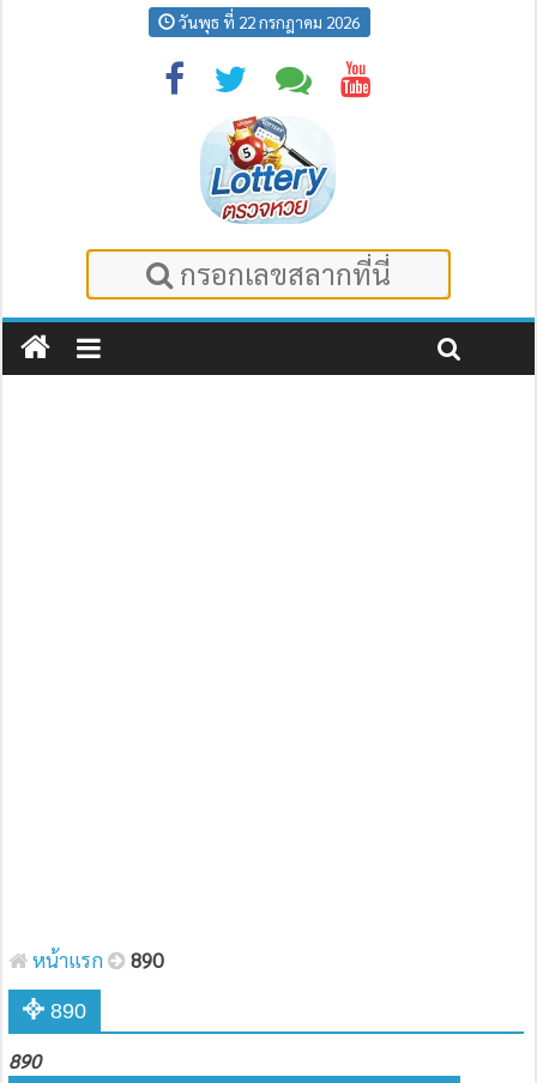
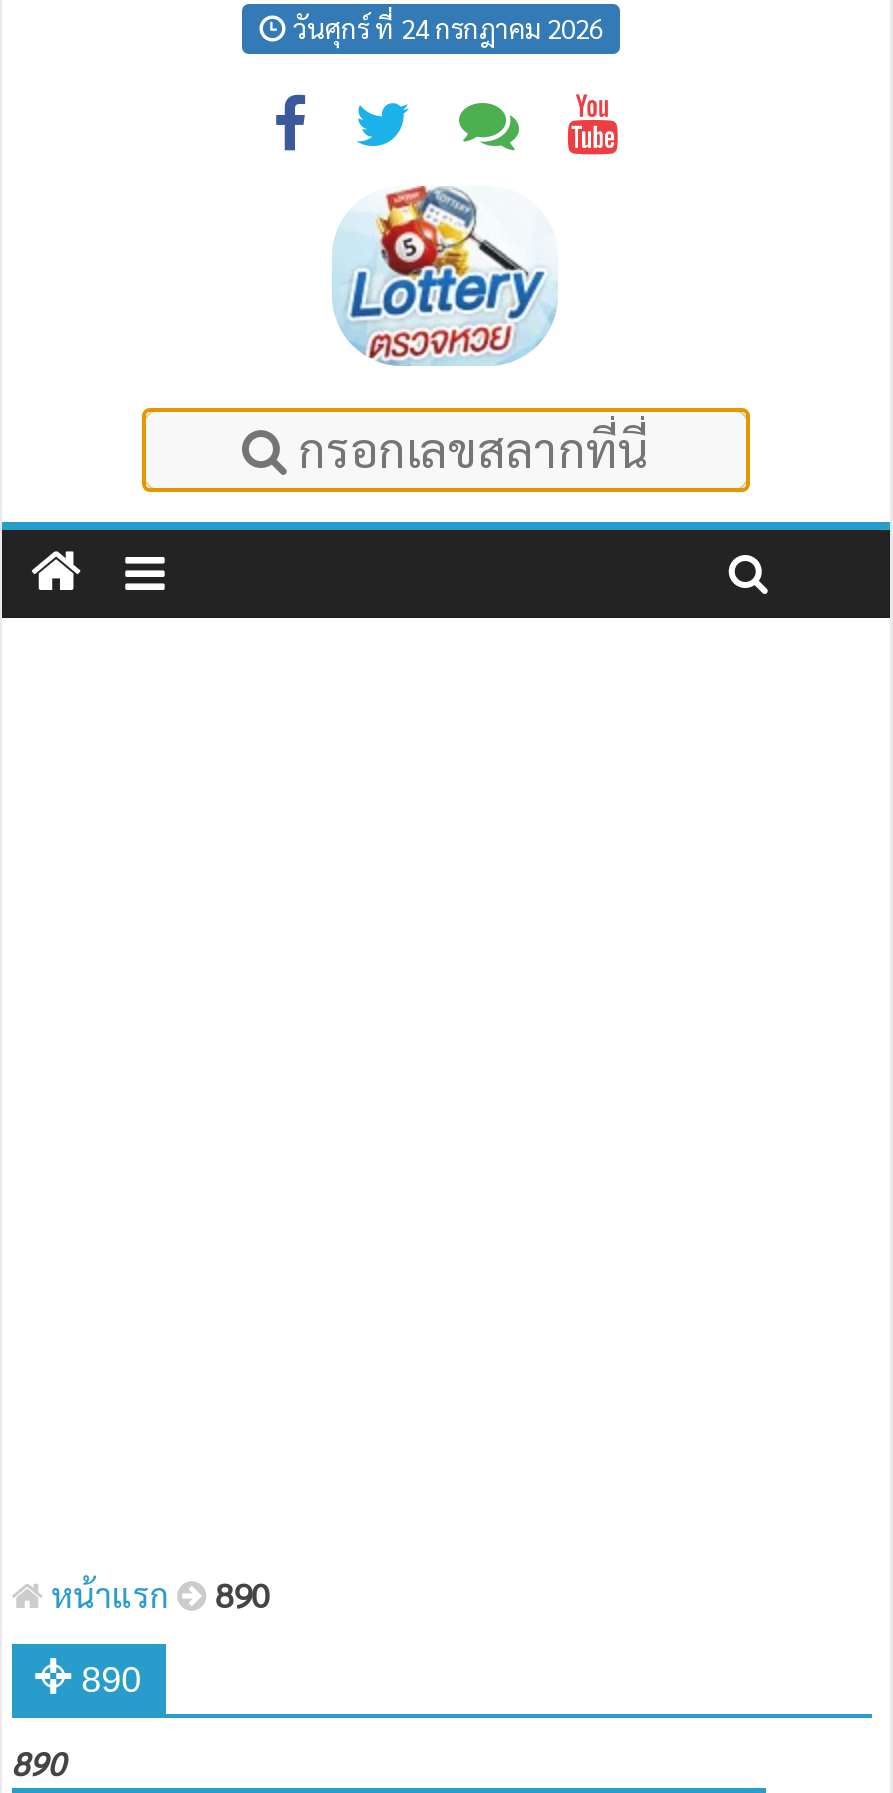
[176,11,360,32] วันพุธ ที่ 22 กรกฎาคม 2026 -> [287,10,603,46] วันศุกร์ ที่ 24 กรกฎาคม 2026

